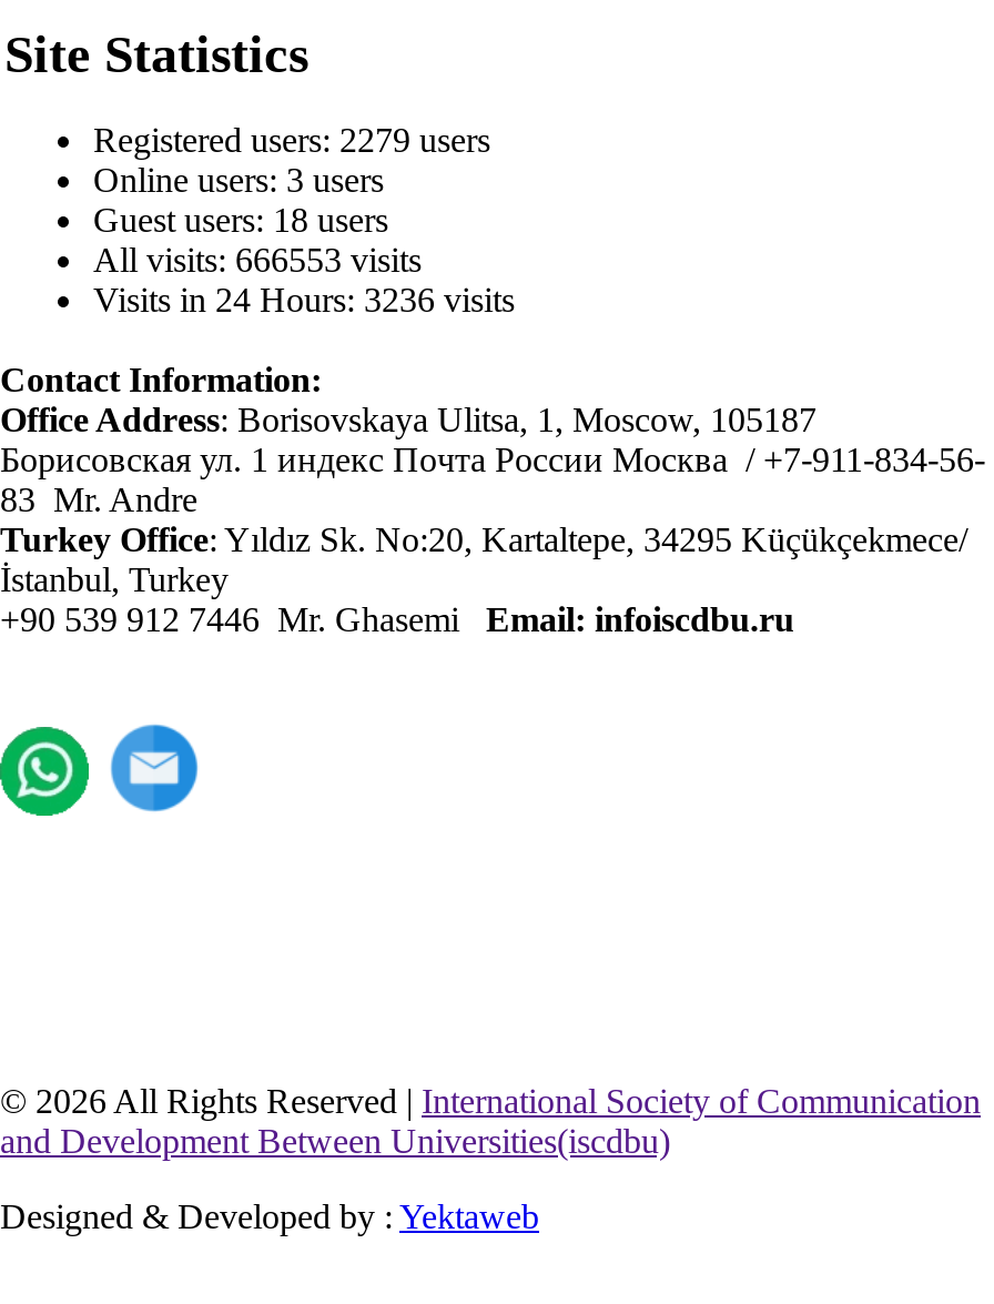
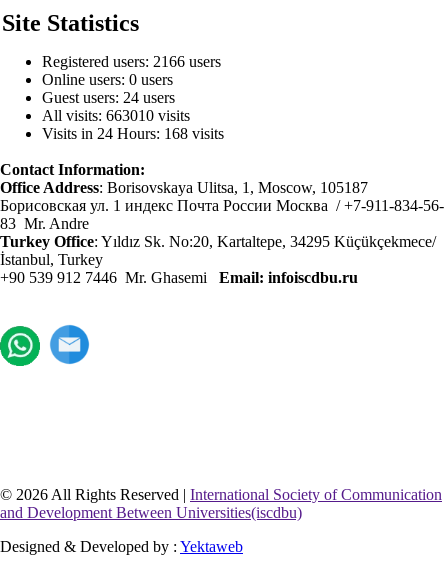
[93,121,490,159] Registered users: 2279 users -> [42,53,221,70] Registered users: 2166 users
[93,161,384,199] Online users: 3 users -> [42,71,173,88] Online users: 0 users
[93,201,388,239] Guest users: 18 users -> [42,89,175,106] Guest users: 24 users
[93,241,422,279] All visits: 666553 visits -> [42,107,190,124] All visits: 663010 visits
[93,281,515,319] Visits in 24 Hours: 3236 visits -> [42,125,224,142] Visits in 24 Hours: 168 visits

